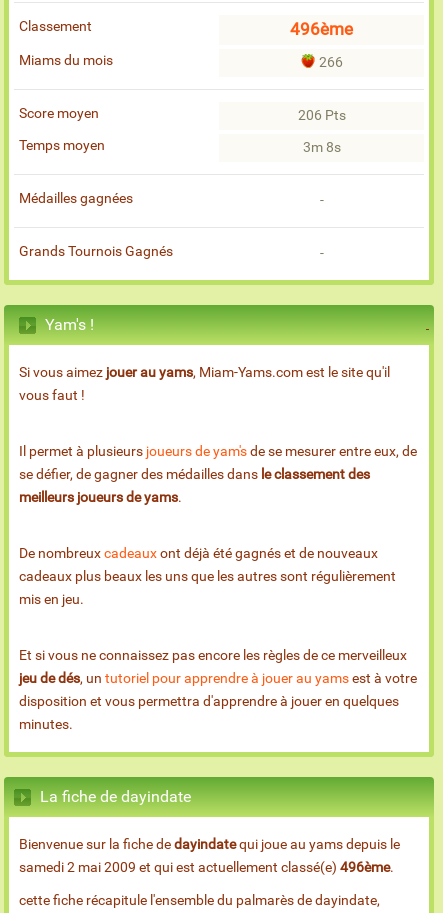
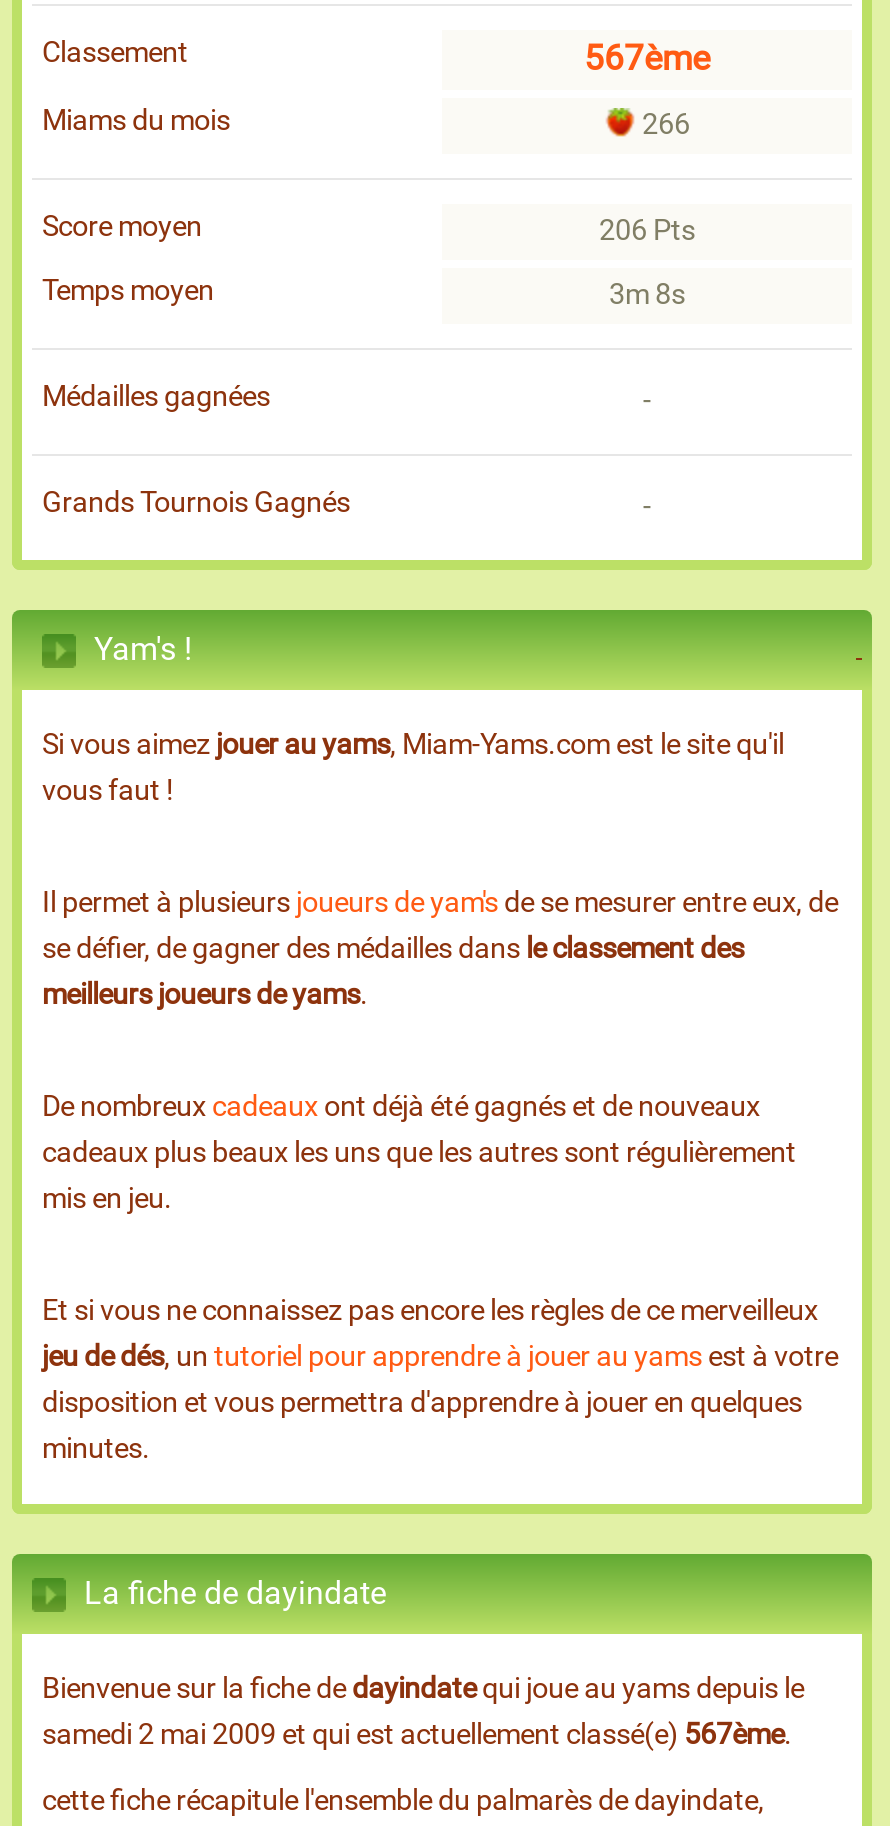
[290,19,353,39] 496ème -> [584,38,710,78] 567ème
[19,859,394,876] samedi 2 mai 2009 et qui est actuellement classé(e) 496ème. -> [42,1718,792,1752] samedi 2 mai 2009 et qui est actuellement classé(e) 567ème.

